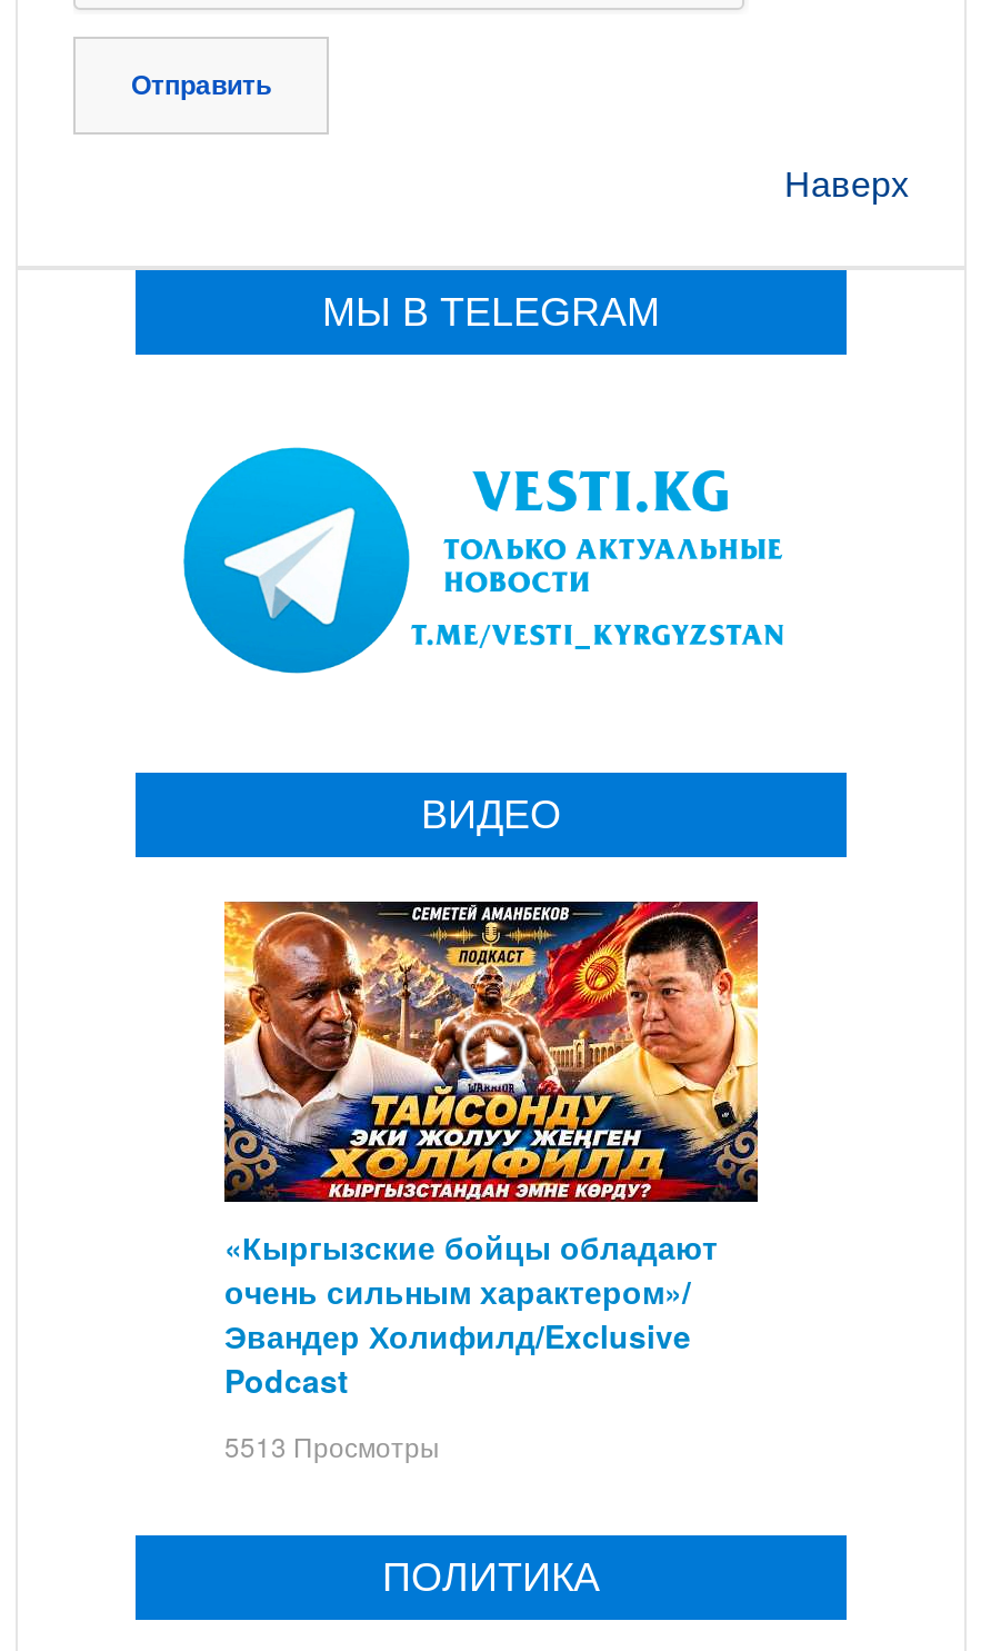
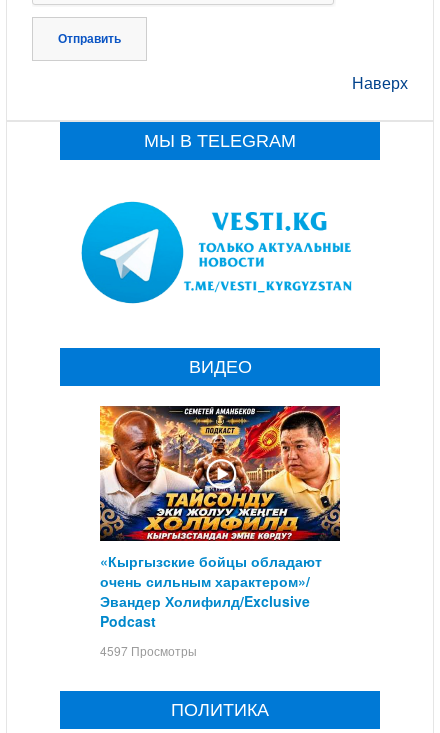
[224,1426,440,1464] 5513 Просмотры -> [100,642,197,659] 4597 Просмотры

